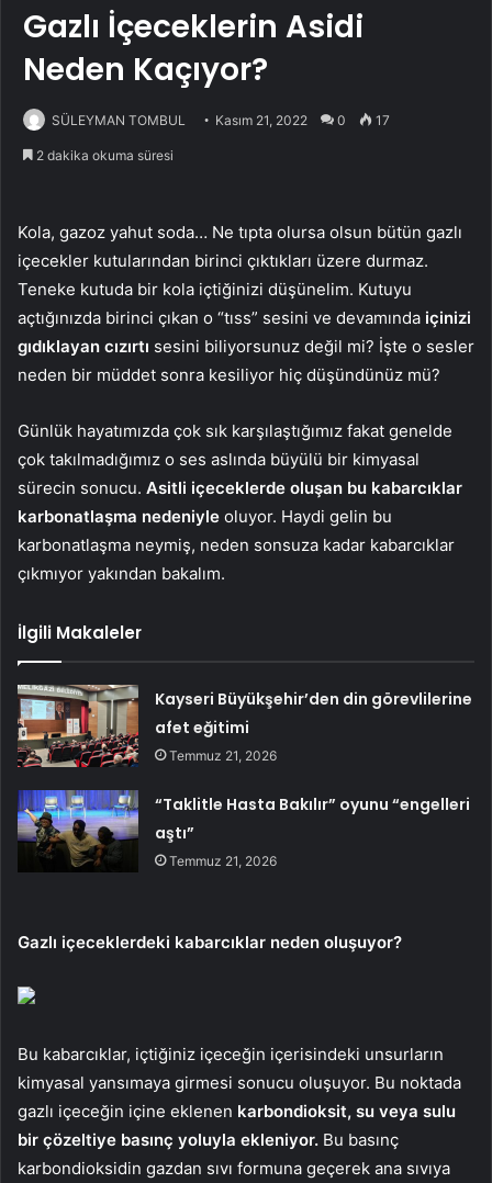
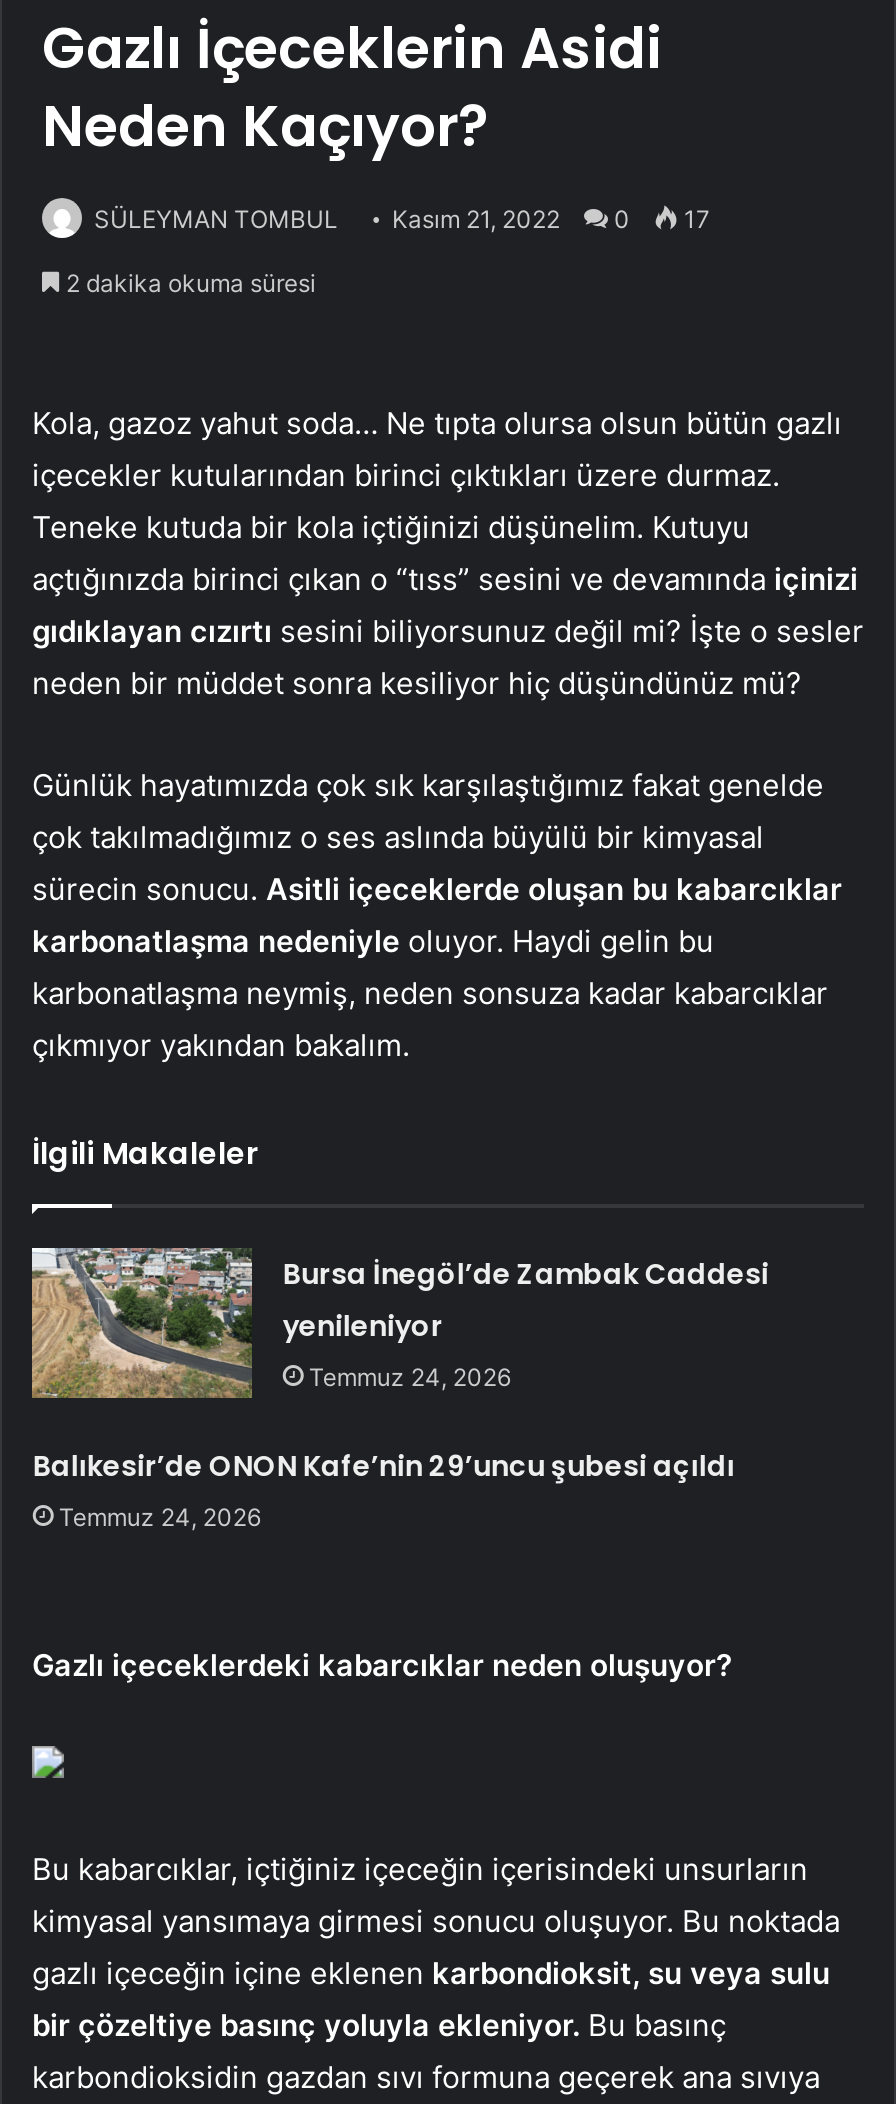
[18,685,473,768] [image] | Kayseri Büyükşehir’den din görevlilerine | afet eğitimi | Temmuz 21, 2026 -> [30,1248,769,1400] [image] | Bursa İnegöl’de Zambak Caddesi | yenileniyor | Temmuz 24, 2026
[155,794,470,870] “Taklitle Hasta Bakılır” oyunu “engelleri | aştı” | Temmuz 21, 2026 -> [33,1447,735,1533] Balıkesir’de ONON Kafe’nin 29’uncu şubesi açıldı | Temmuz 24, 2026

